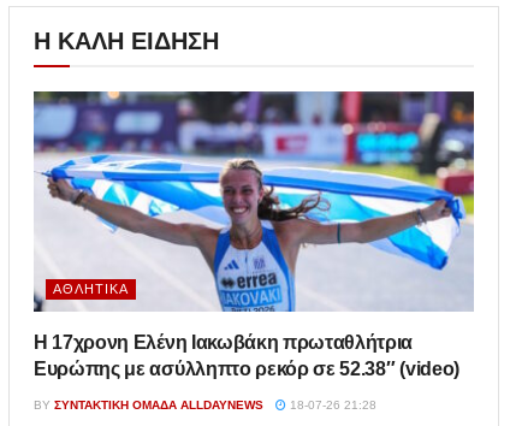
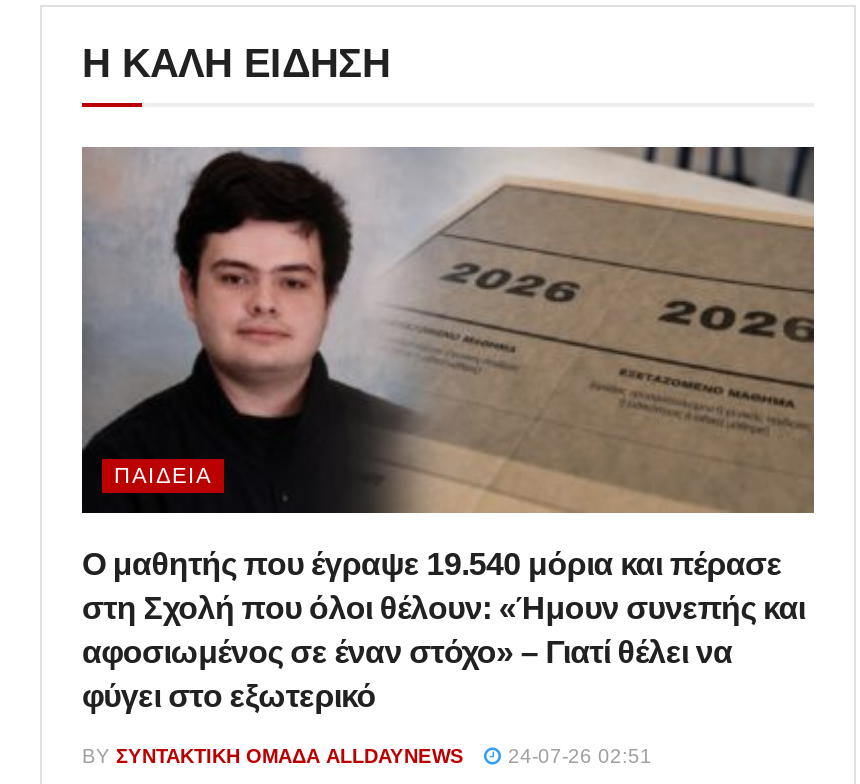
[34,91,475,297] [image] | ΑΘΛΗΤΙΚΆ -> [80,147,816,515] [image] | ΠΑΙΔΕΊΑ
[34,333,459,380] Η 17χρονη Ελένη Ιακωβάκη πρωταθλήτρια | Ευρώπης με ασύλληπτο ρεκόρ σε 52.38″ (video) -> [82,548,805,714] Ο μαθητής που έγραψε 19.540 μόρια και πέρασε | στη Σχολή που όλοι θέλουν: «Ήμουν συνεπής και | αφοσιωμένος σε έναν στόχο» – Γιατί θέλει να | φύγει στο εξωτερικό
[34,399,376,412] BY ΣΥΝΤΑΚΤΙΚΉ ΟΜΆΔΑ ALLDAYNEWS 18-07-26 21:28 -> [82,746,652,768] BY ΣΥΝΤΑΚΤΙΚΉ ΟΜΆΔΑ ALLDAYNEWS 24-07-26 02:51

